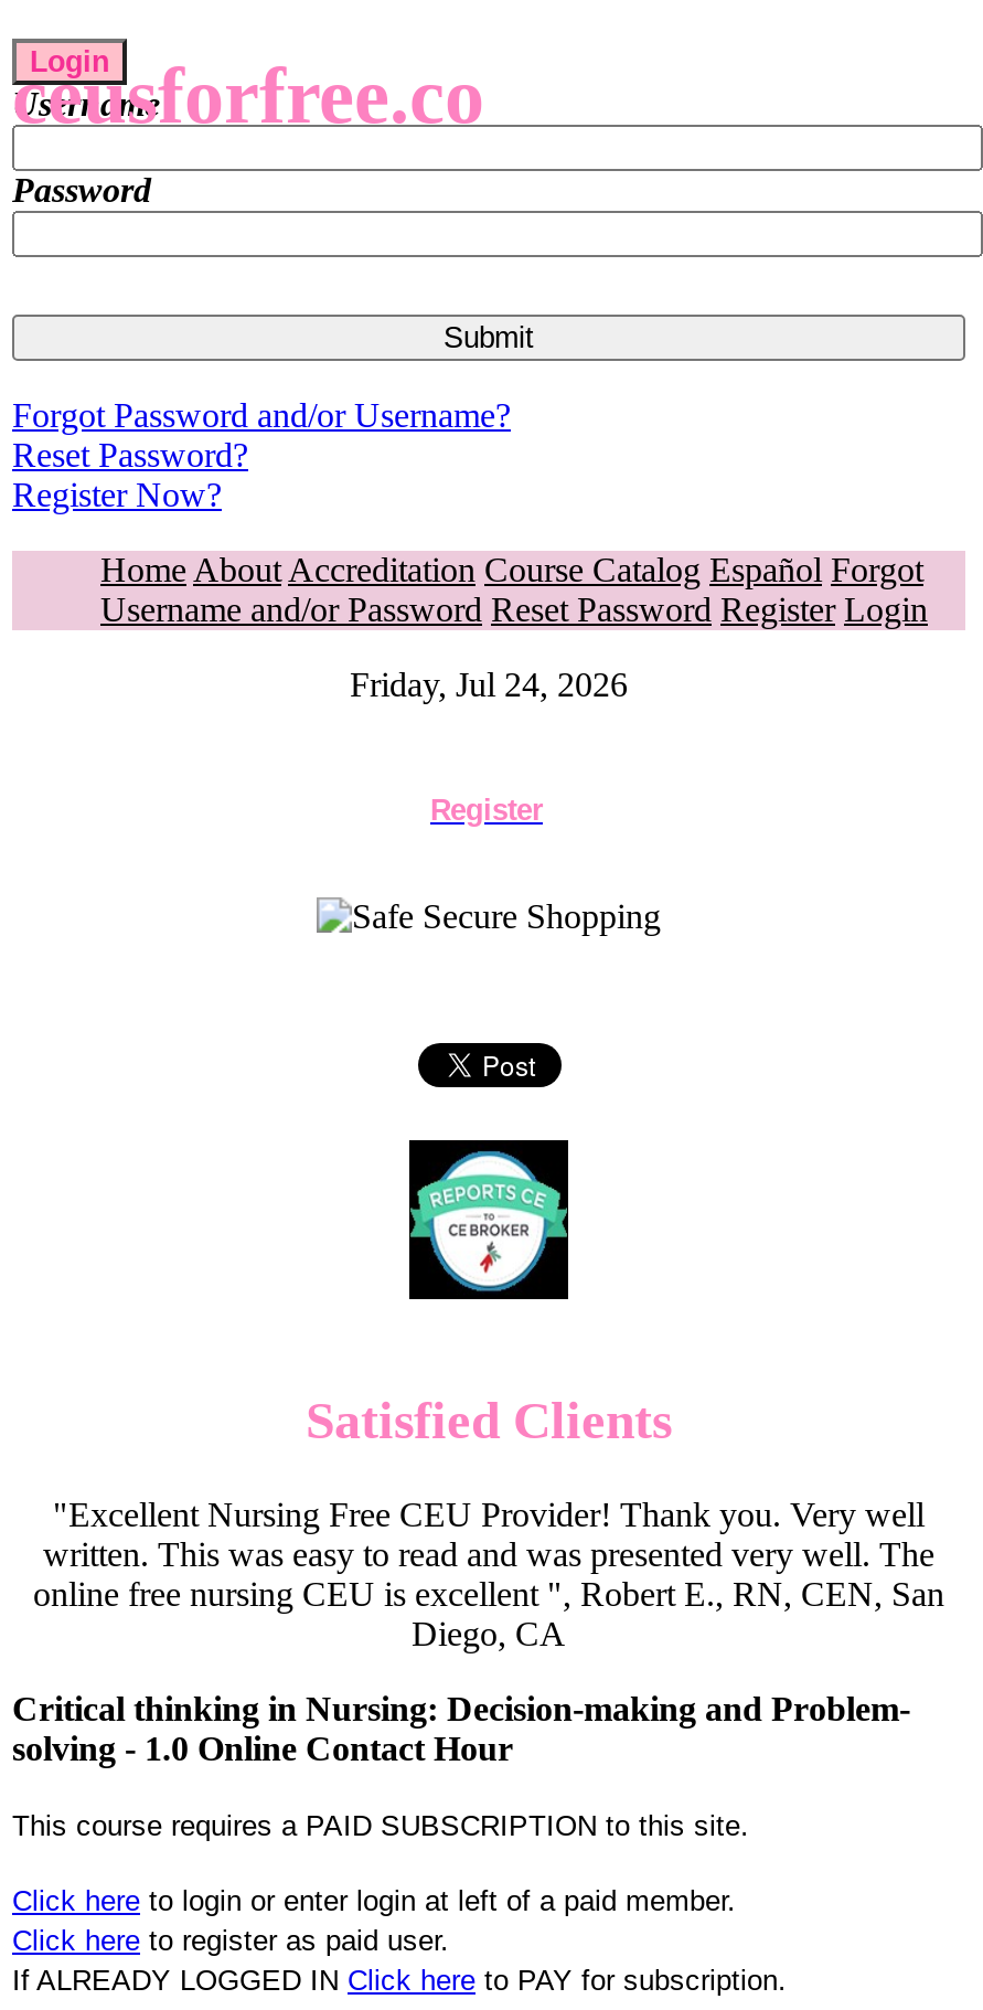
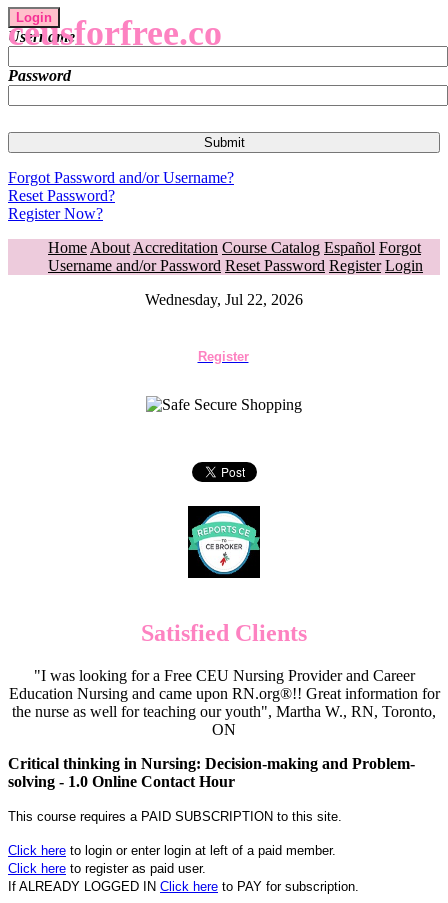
[350,666,628,703] Friday, Jul 24, 2026 -> [145,291,303,308] Wednesday, Jul 22, 2026
[33,1495,944,1652] "Excellent Nursing Free CEU Provider! Thank you. Very well | written. This was easy to read and was presented very well. The | online free nursing CEU is excellent ", Robert E., RN, CEN, San | Diego, CA -> [8,667,439,738] "I was looking for a Free CEU Nursing Provider and Career | Education Nursing and came upon RN.org®!! Great information for | the nurse as well for teaching our youth", Martha W., RN, Toronto, | ON

